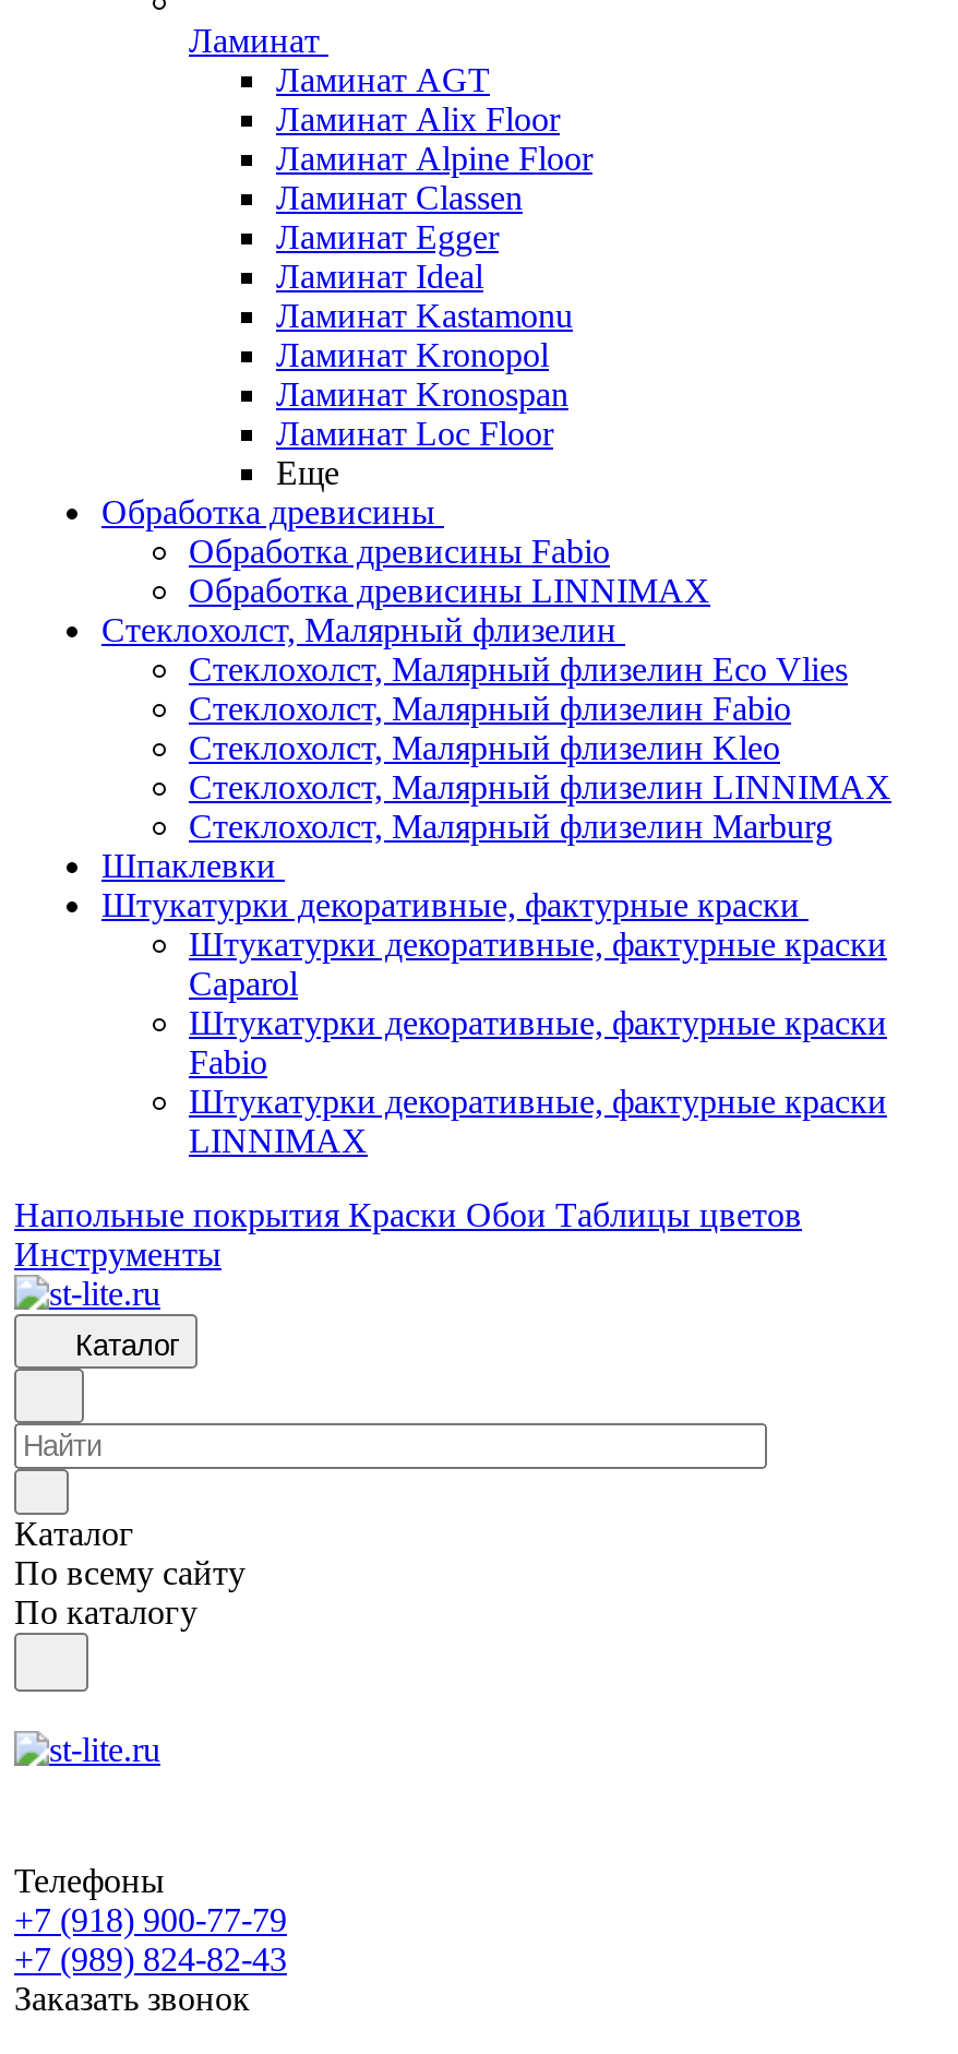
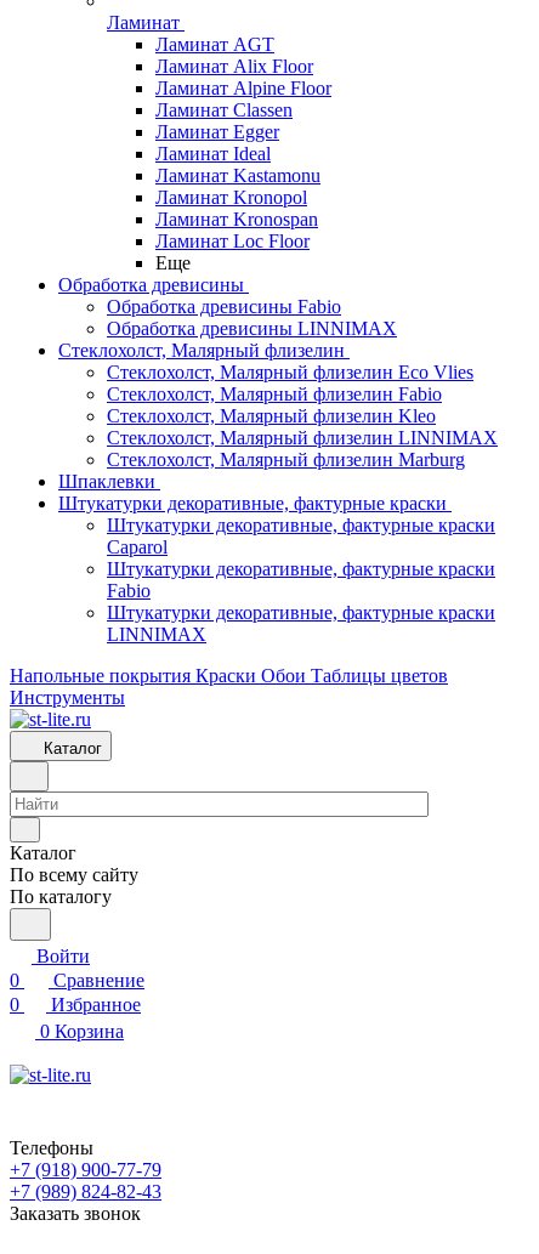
none -> [10,946,144,1042] Войти | 0 | Сравнение | 0 | Избранное | 0 Корзина

